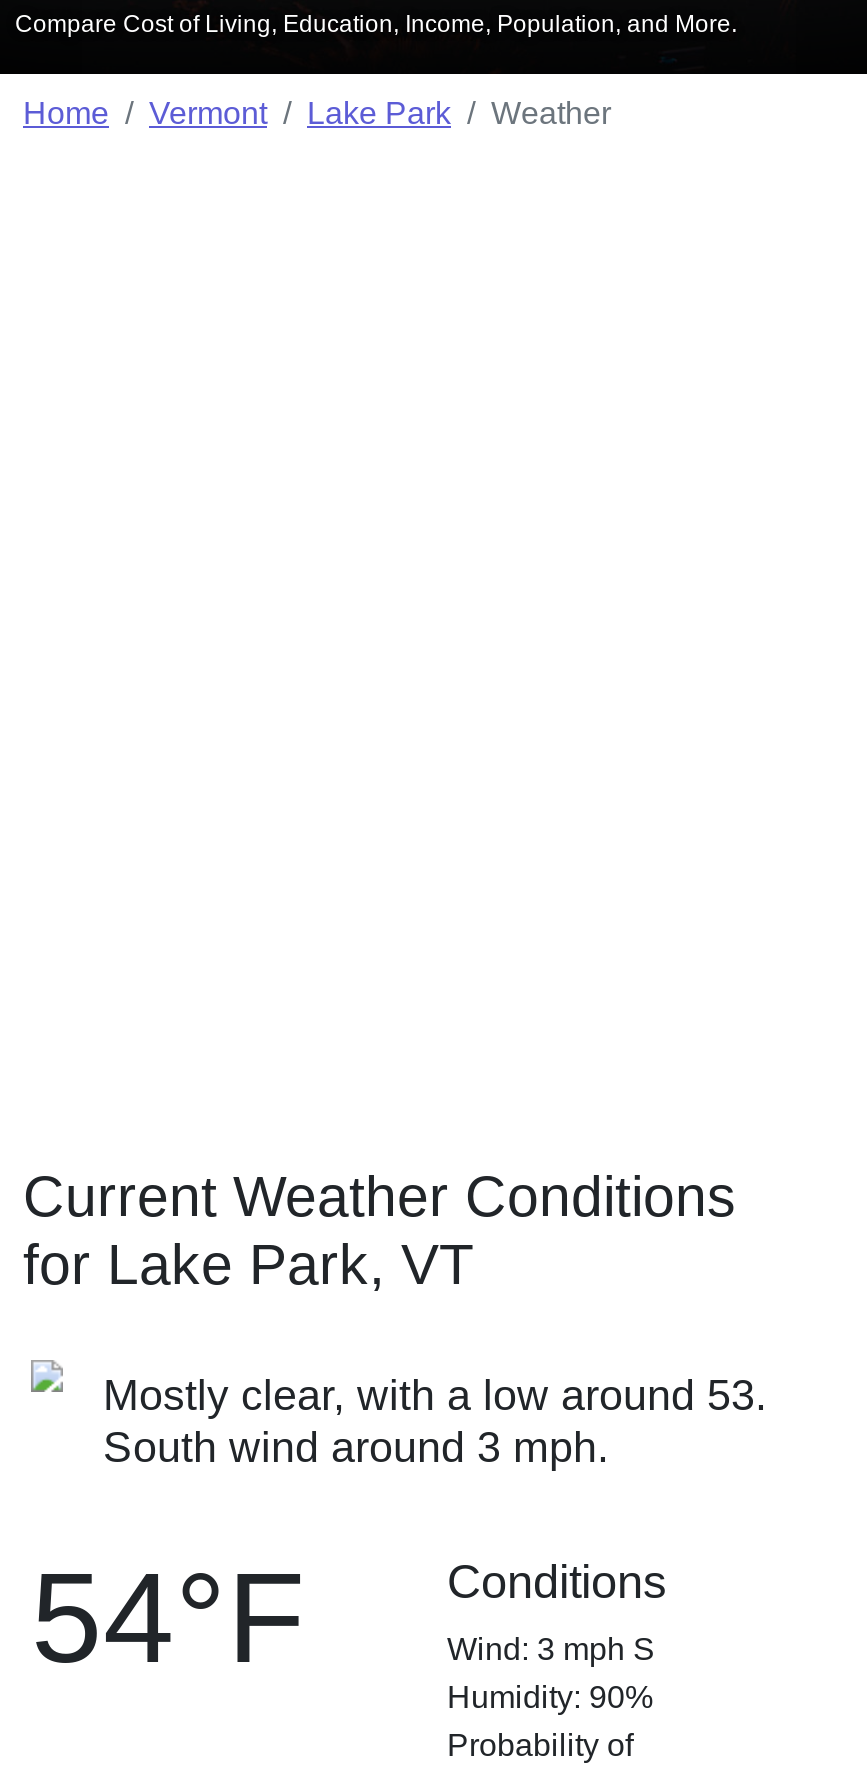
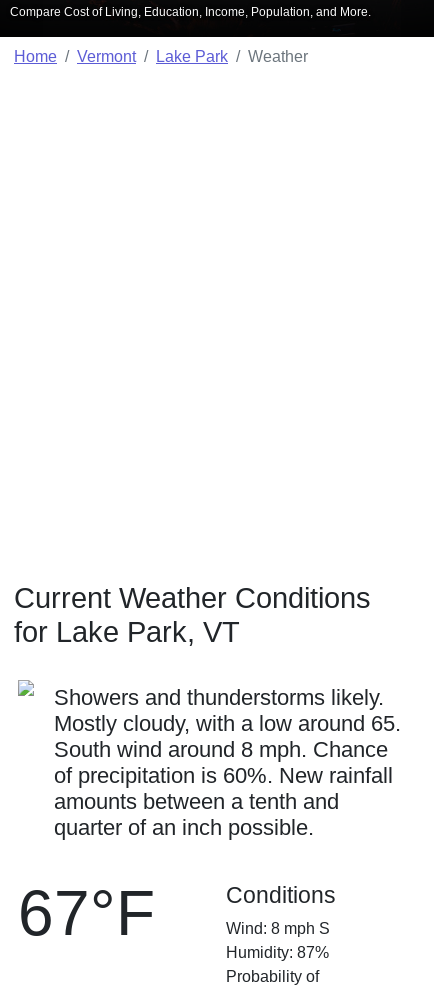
[103,1370,767,1472] Mostly clear, with a low around 53. | South wind around 3 mph. -> [54,685,401,840] Showers and thunderstorms likely. | Mostly cloudy, with a low around 65. | South wind around 8 mph. Chance | of precipitation is 60%. New rainfall | amounts between a tenth and | quarter of an inch possible.
[31,1546,305,1690] 54°F -> [18,877,155,949] 67°F
[447,1632,655,1666] Wind: 3 mph S -> [226,920,330,937] Wind: 8 mph S
[447,1680,653,1714] Humidity: 90% -> [226,944,329,961] Humidity: 87%

